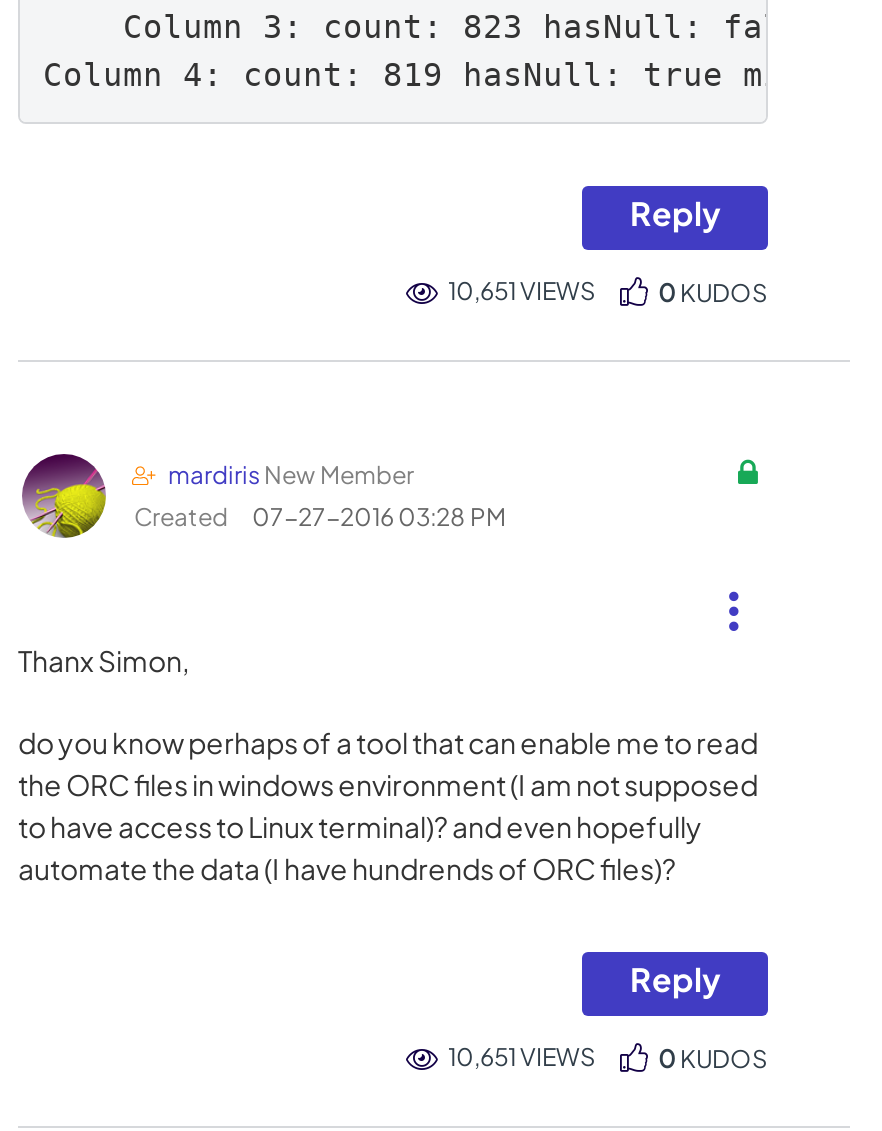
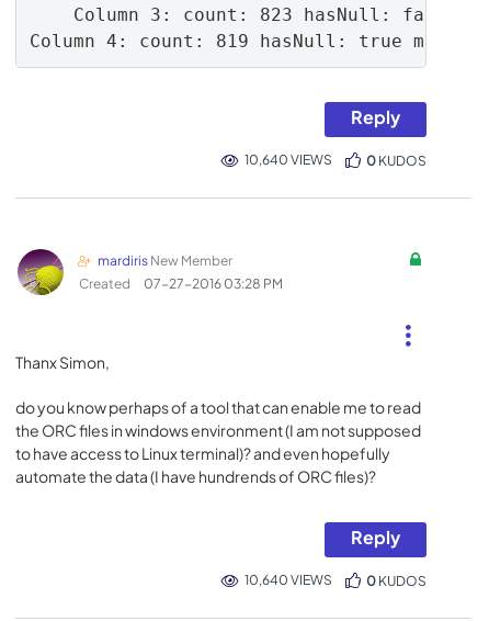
[448,276,596,306] 10,651 VIEWS -> [244,151,332,168] 10,640 VIEWS
[448,1042,596,1072] 10,651 VIEWS -> [244,572,332,588] 10,640 VIEWS

